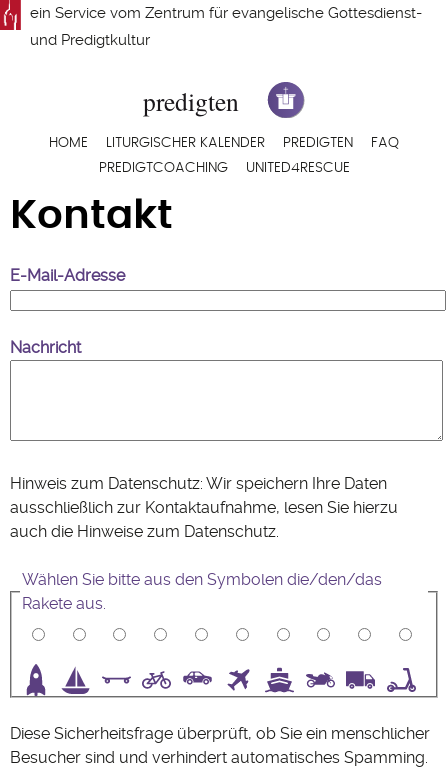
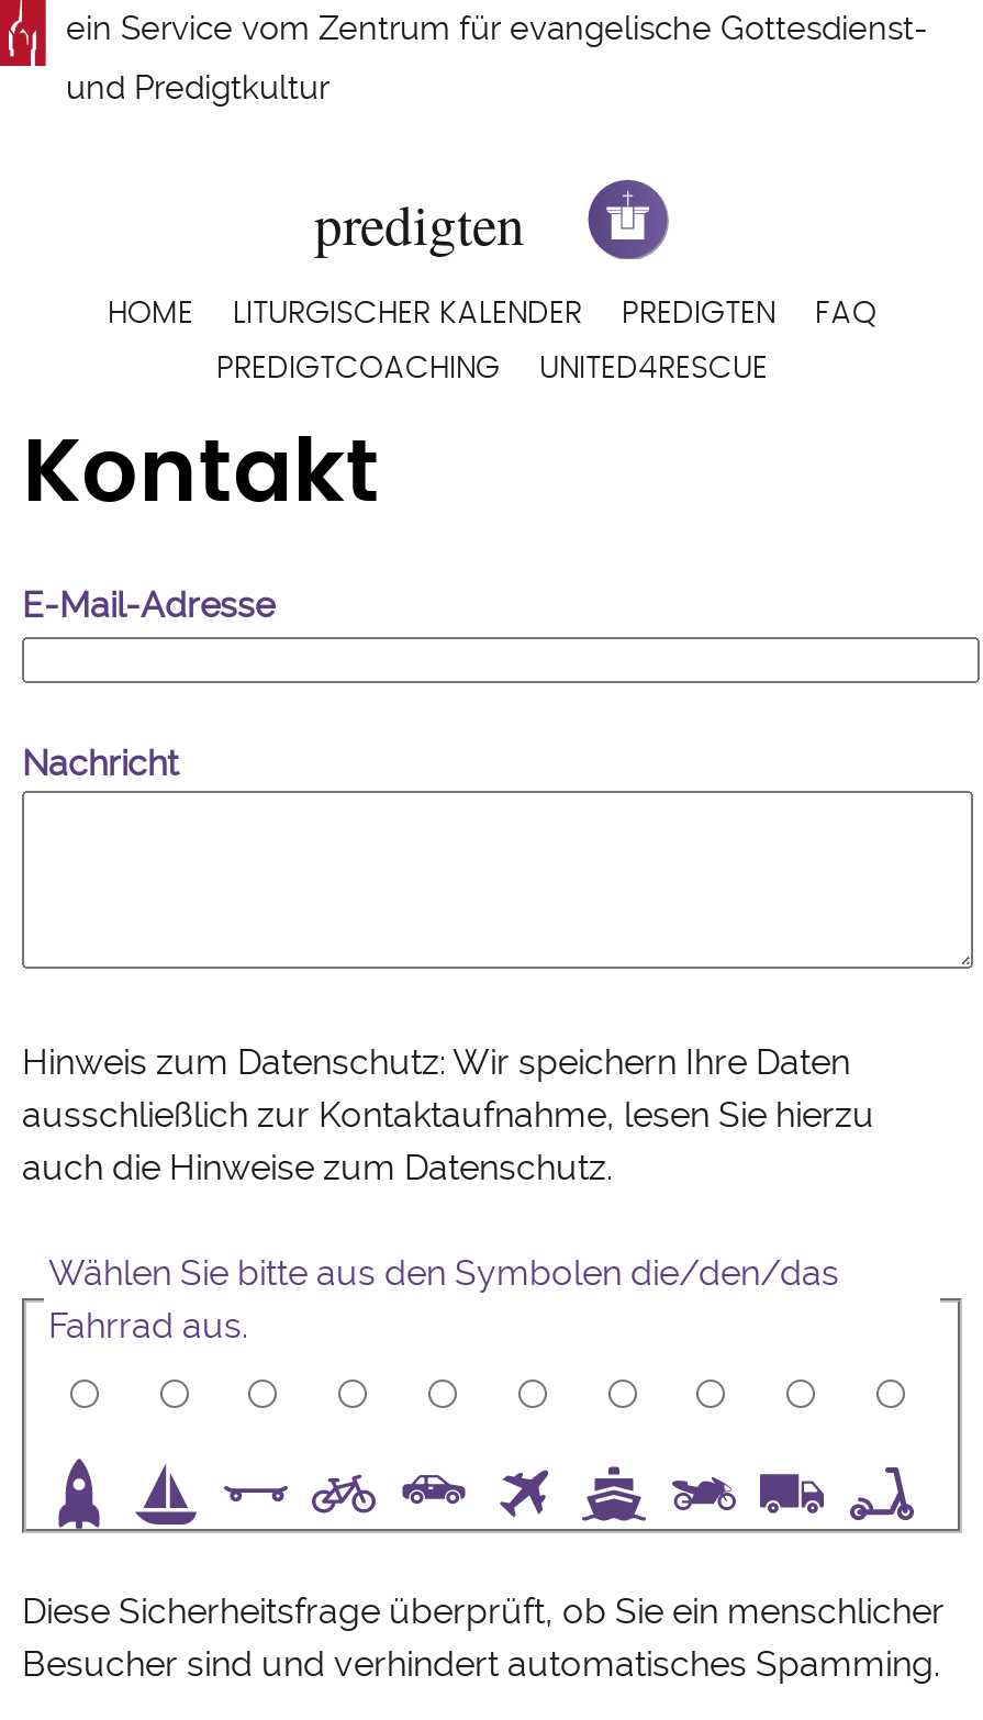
[22,594,106,613] Rakete aus. -> [48,1305,248,1347] Fahrrad aus.

